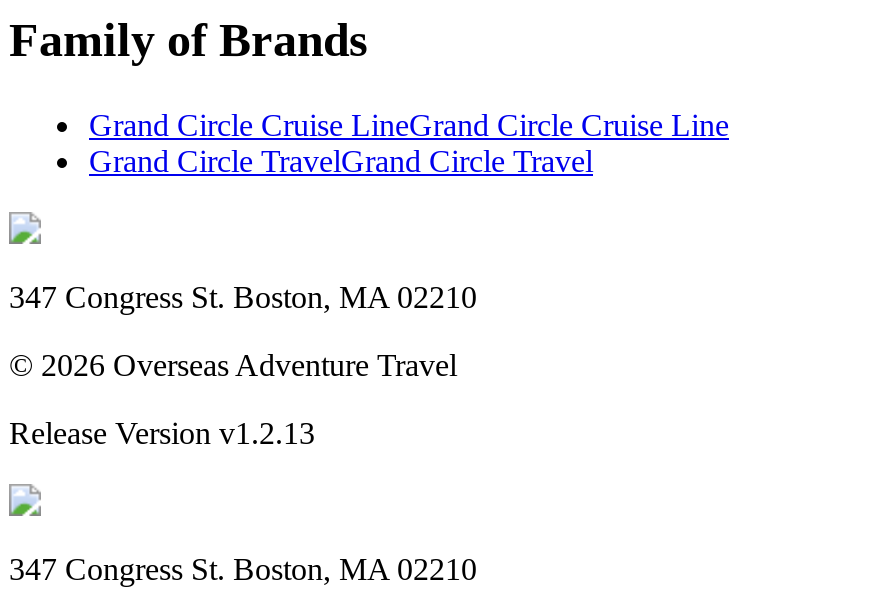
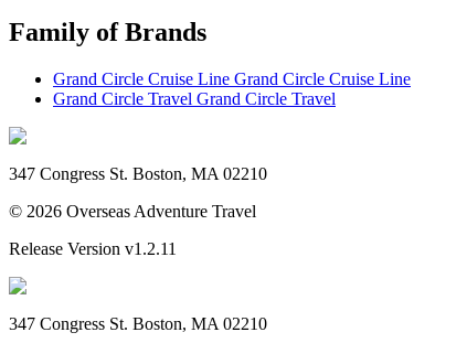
[9,415,315,449] Release Version v1.2.13 -> [9,239,177,258] Release Version v1.2.11

